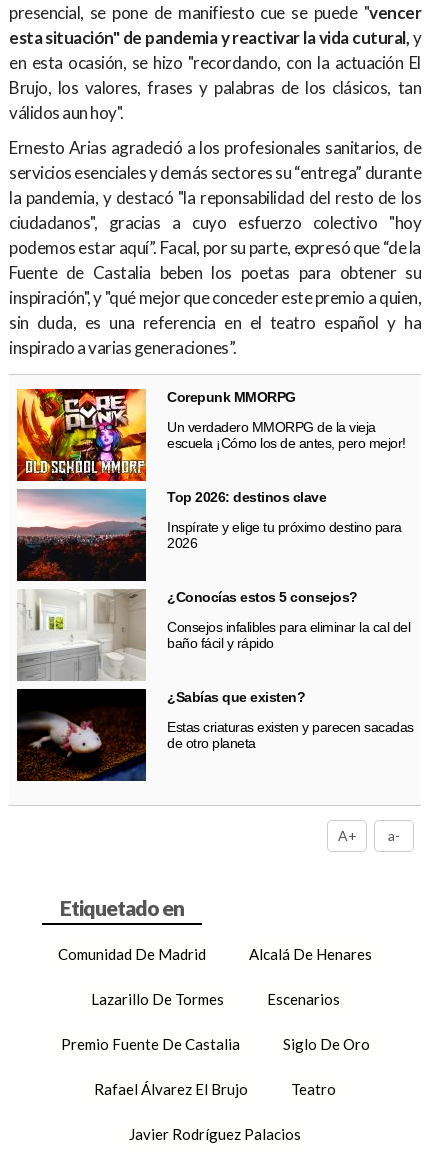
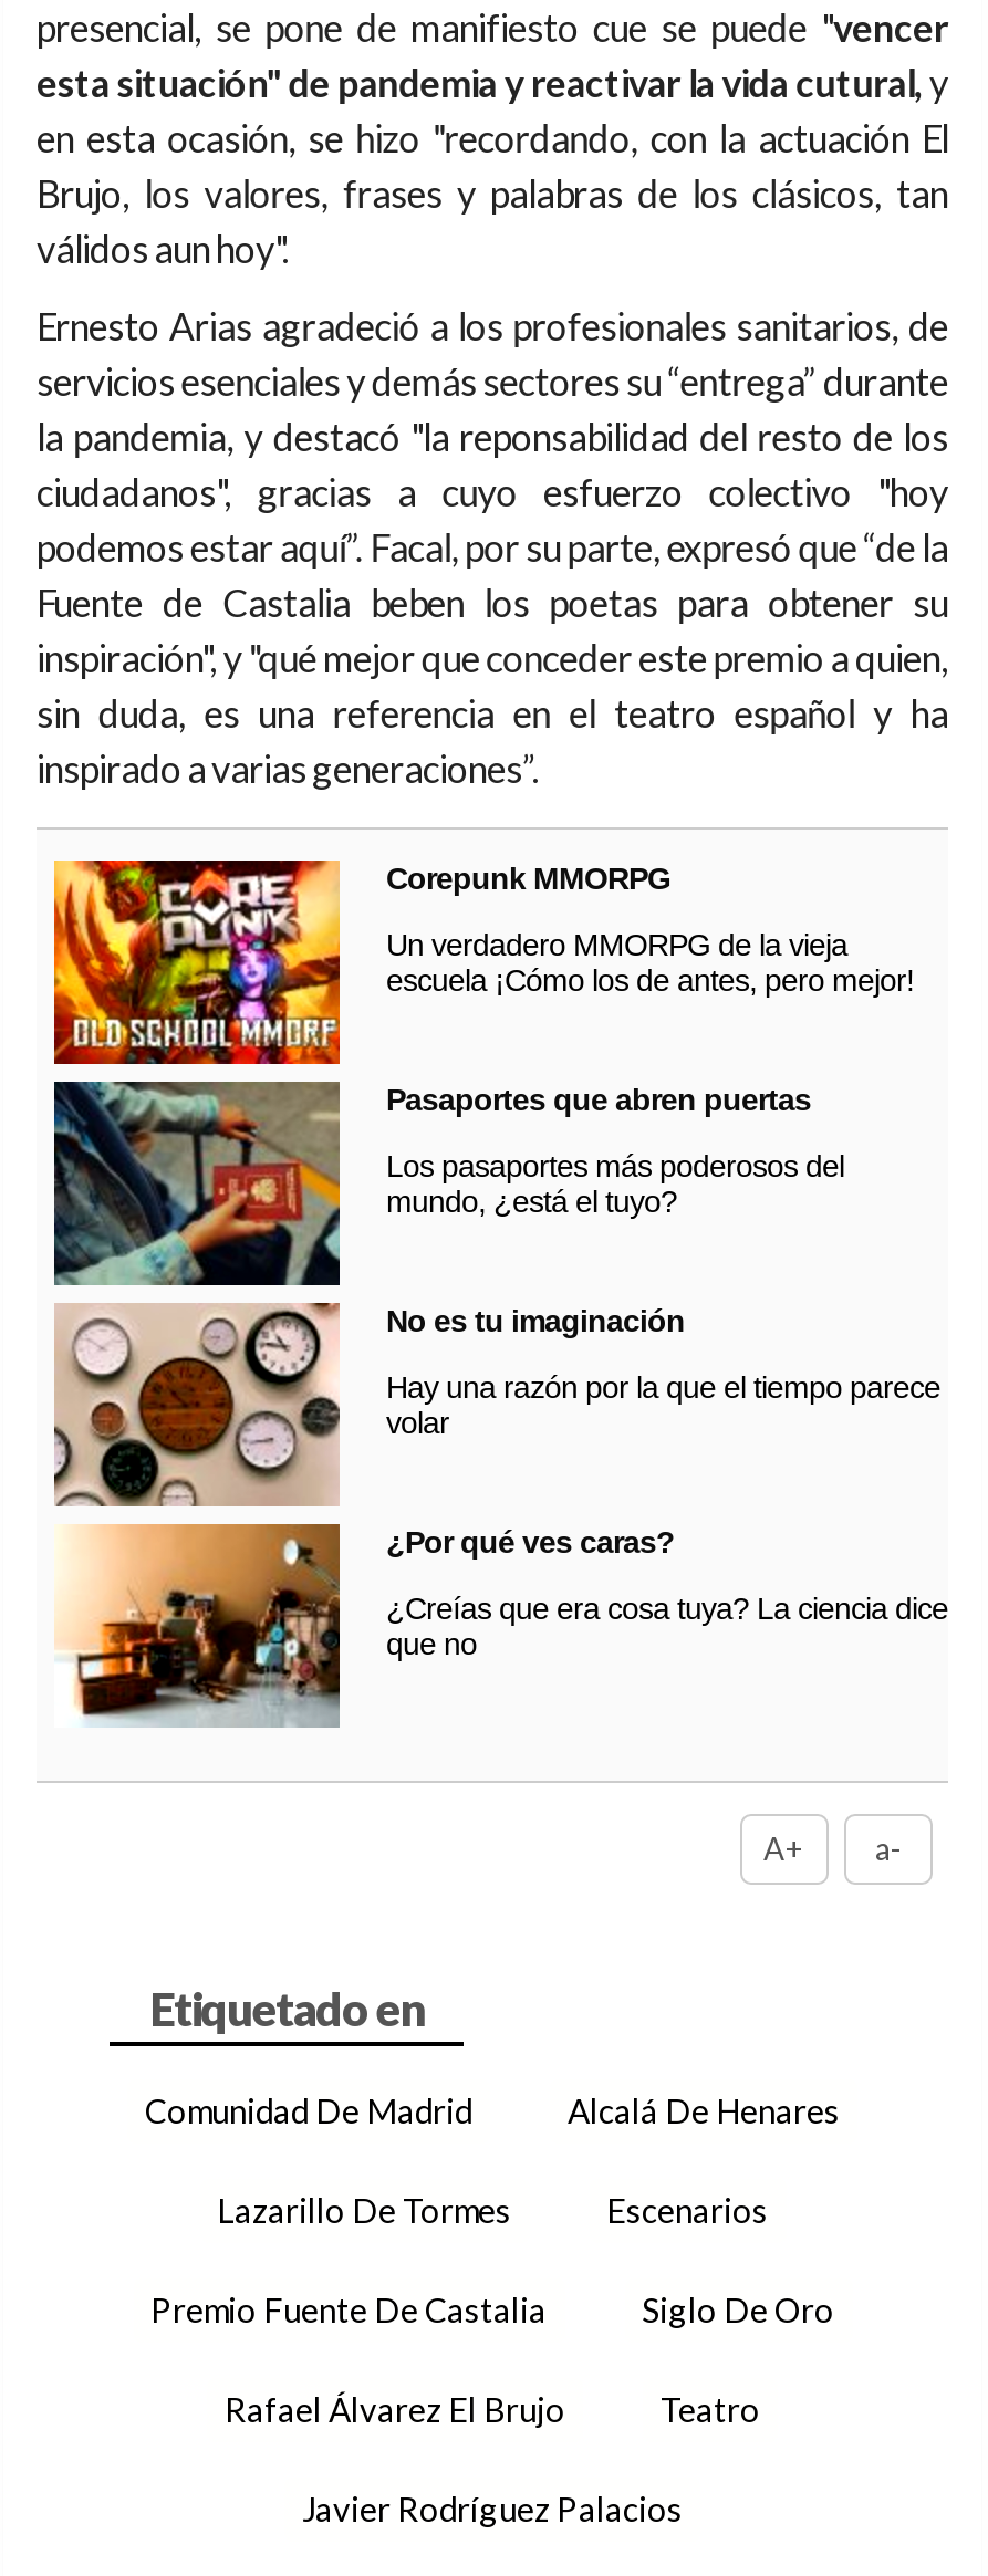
[16,488,326,582] [image] | Top 2026: destinos clave -> [52,1080,811,1287] [image] | Pasaportes que abren puertas
[167,519,401,551] Inspírate y elige tu próximo destino para | 2026 -> [386,1148,844,1219] Los pasaportes más poderosos del | mundo, ¿está el tuyo?
[17,589,357,681] [image] | ¿Conocías estos 5 consejos? -> [52,1303,685,1506] [image] | No es tu imaginación
[167,619,410,651] Consejos infalibles para eliminar la cal del | baño fácil y rápido -> [386,1369,940,1440] Hay una razón por la que el tiempo parece | volar
[16,688,305,782] [image] | ¿Sabías que existen? -> [54,1522,675,1728] [image] | ¿Por qué ves caras?
[167,719,413,751] Estas criaturas existen y parecen sacadas | de otro planeta -> [386,1591,948,1661] ¿Creías que era cosa tuya? La ciencia dice | que no

